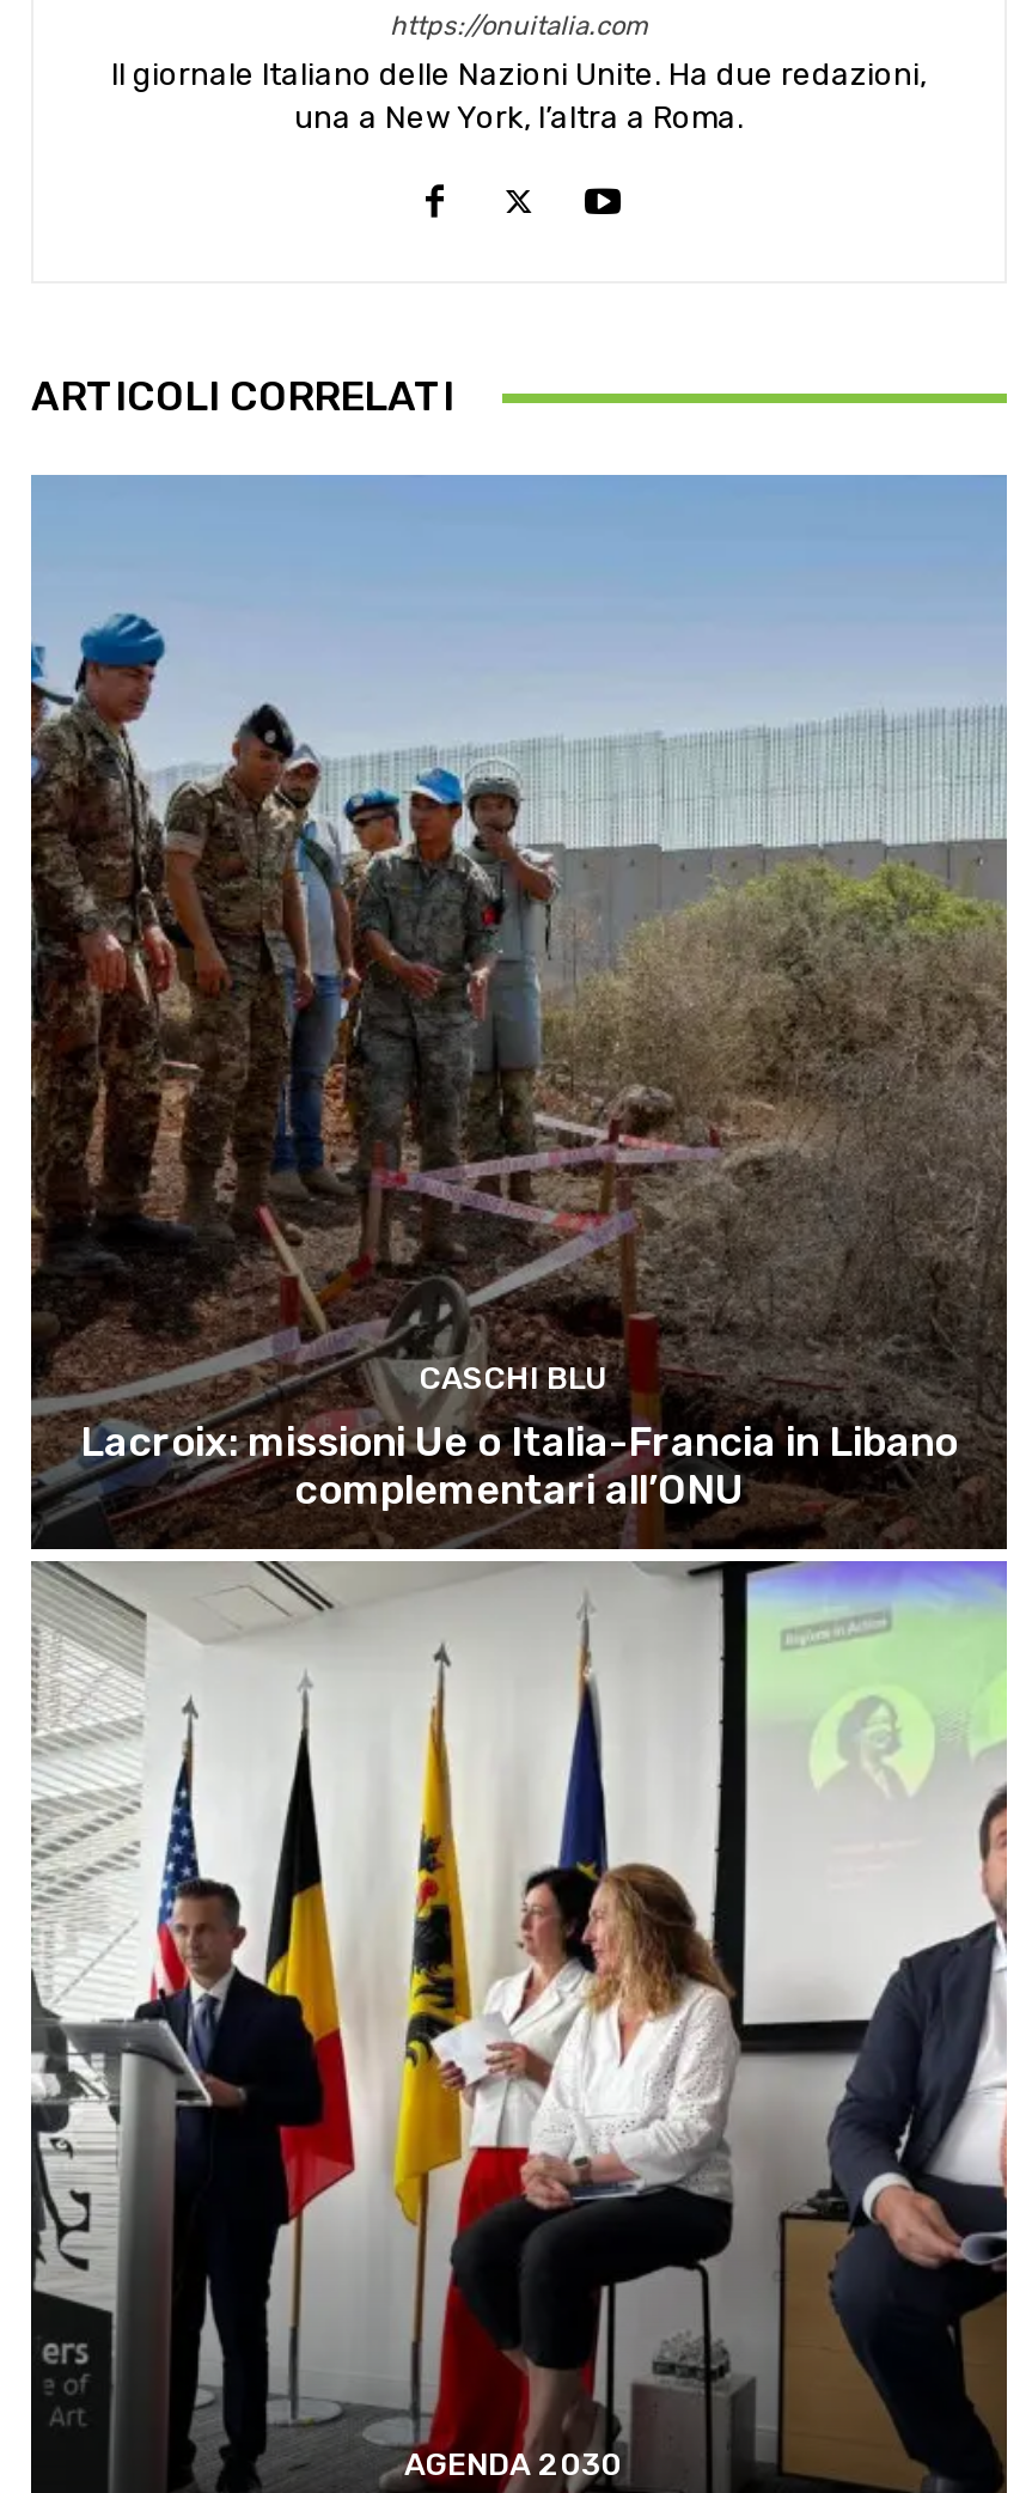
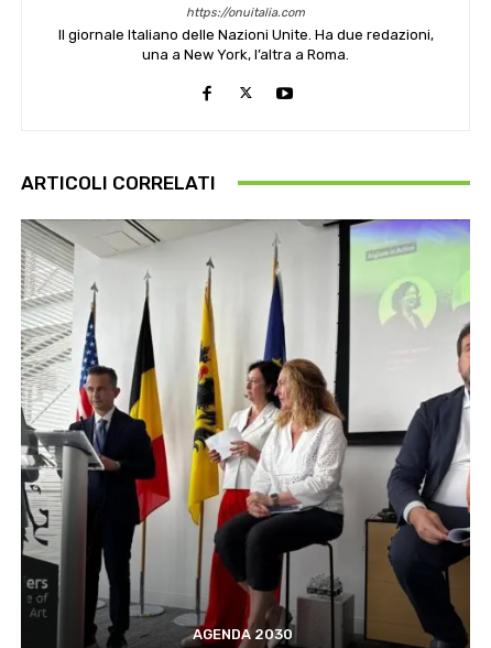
[29,474,1009,1562] [image] | CASCHI BLU | Lacroix: missioni Ue o Italia-Francia in Libano | complementari all’ONU -> none

